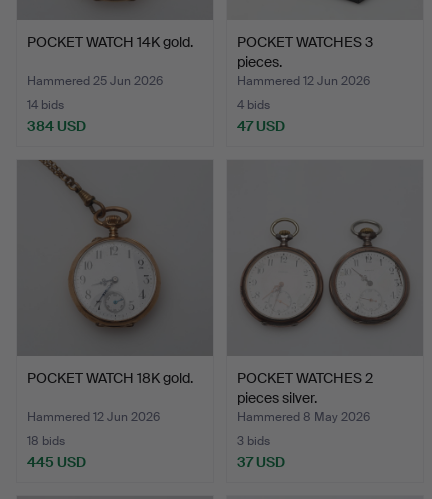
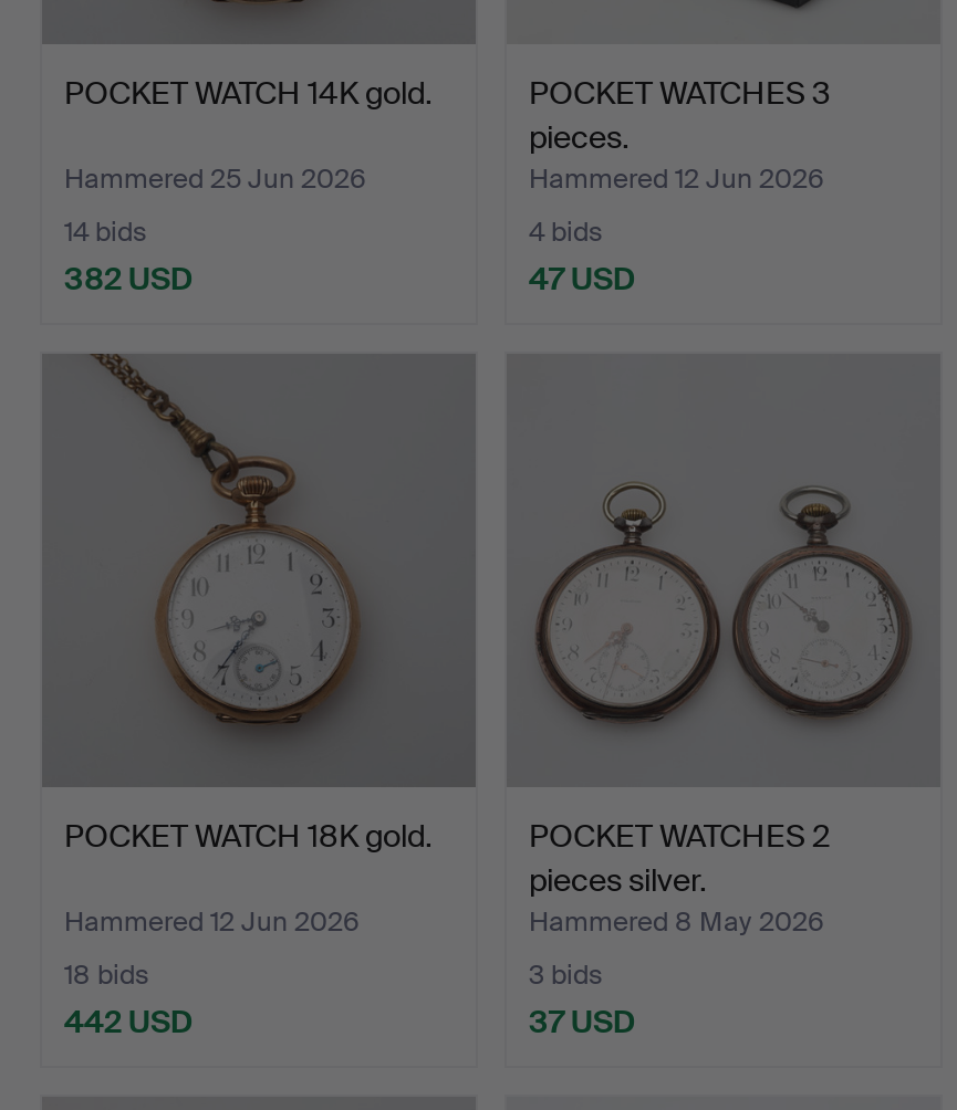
[27,117,86,135] 384 USD -> [64,258,193,298] 382 USD
[27,453,86,471] 445 USD -> [64,1001,193,1041] 442 USD

